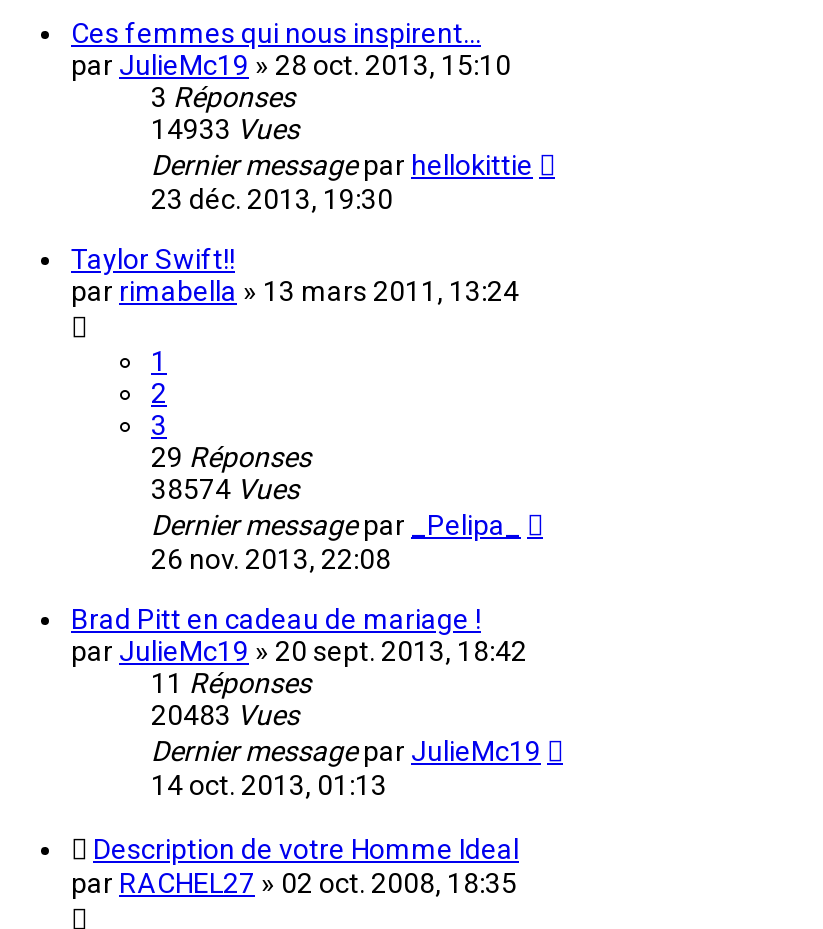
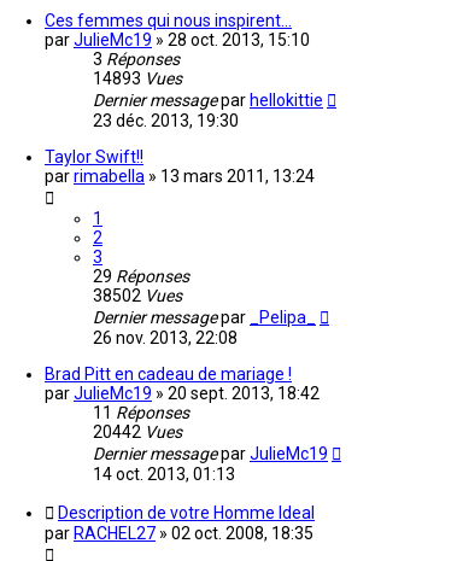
[151,113,299,145] 14933 Vues -> [93,69,182,88] 14893 Vues
[151,473,299,505] 38574 Vues -> [93,286,182,305] 38502 Vues
[151,699,299,731] 20483 Vues -> [93,422,182,442] 20442 Vues

